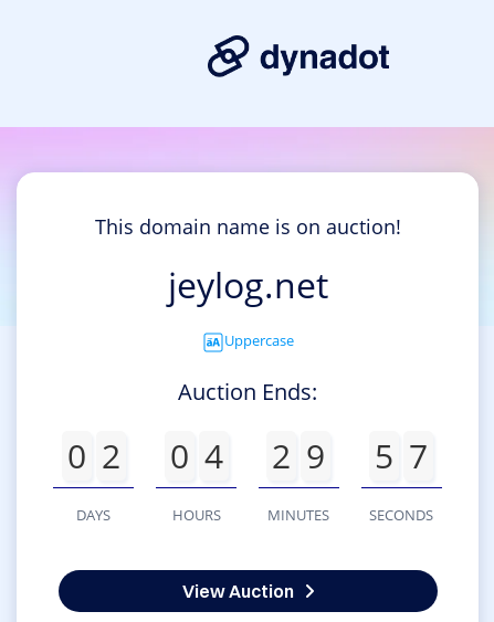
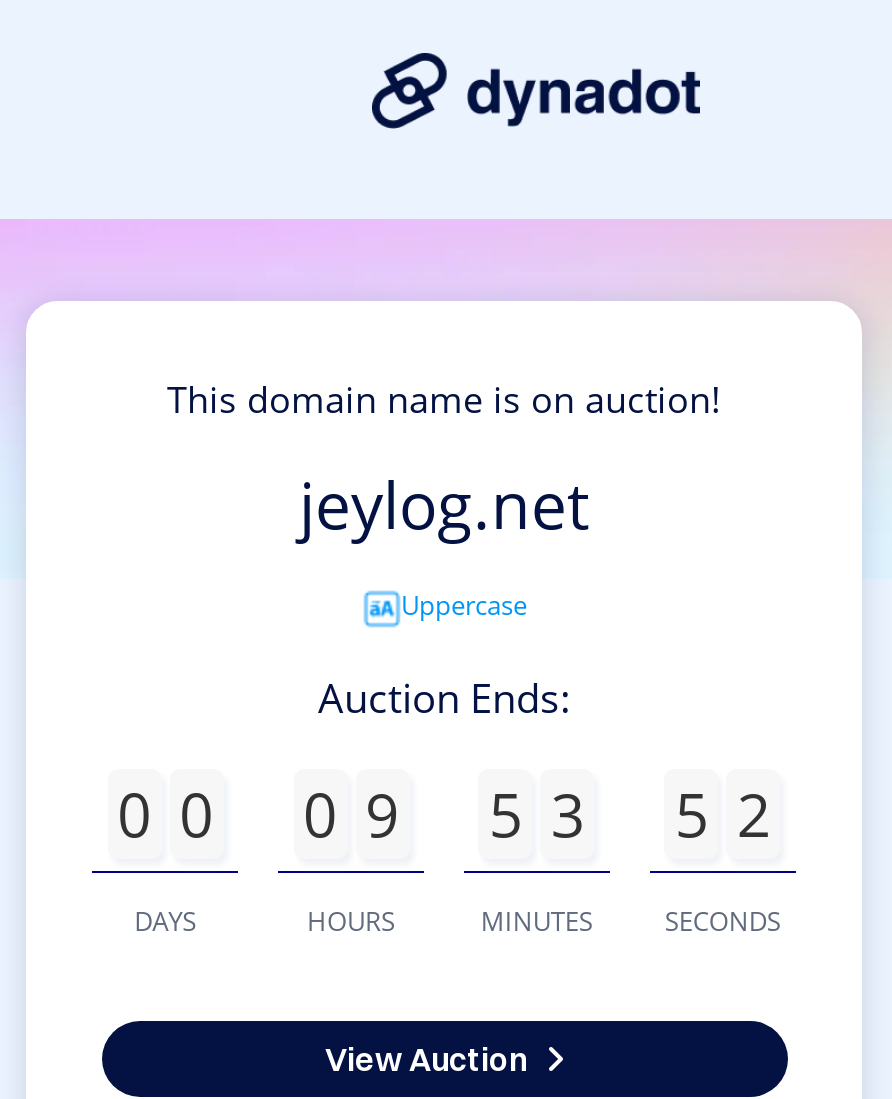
[67,433,120,478] 0 2 -> [117,773,213,855] 0 0
[170,433,223,478] 0 4 -> [303,773,399,855] 0 9
[272,433,325,478] 2 9 -> [489,773,585,855] 5 3
[375,433,428,478] 5 7 -> [675,773,771,855] 5 2

